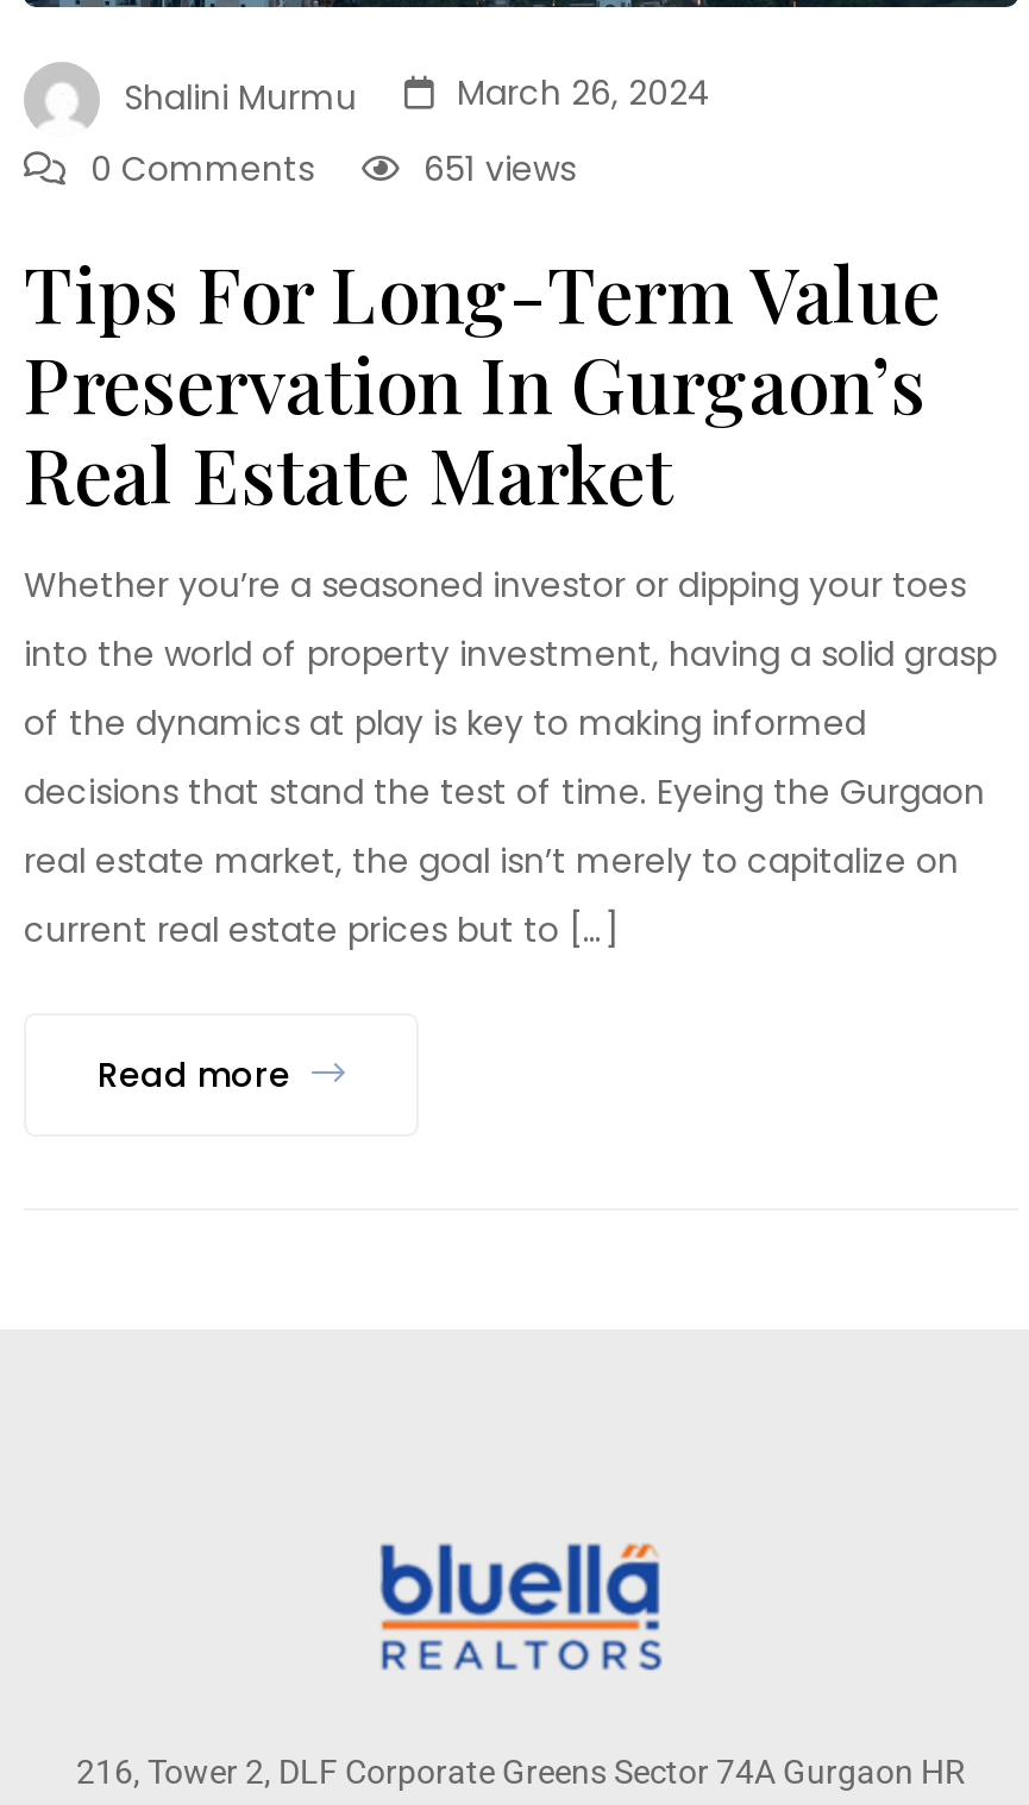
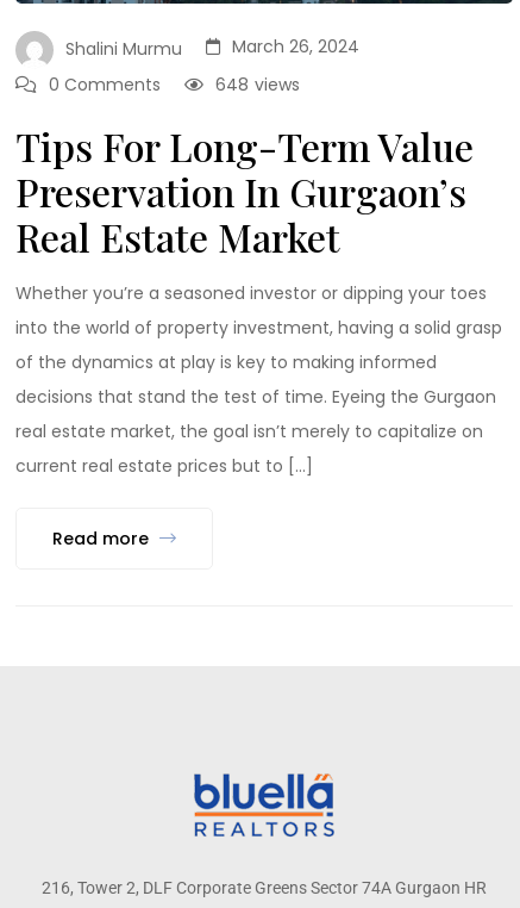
[423,145,576,192] 651 views -> [215,72,300,96] 648 views

